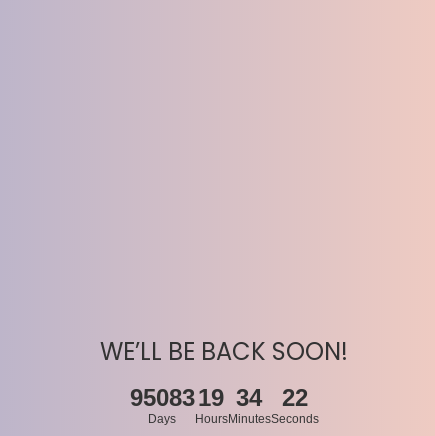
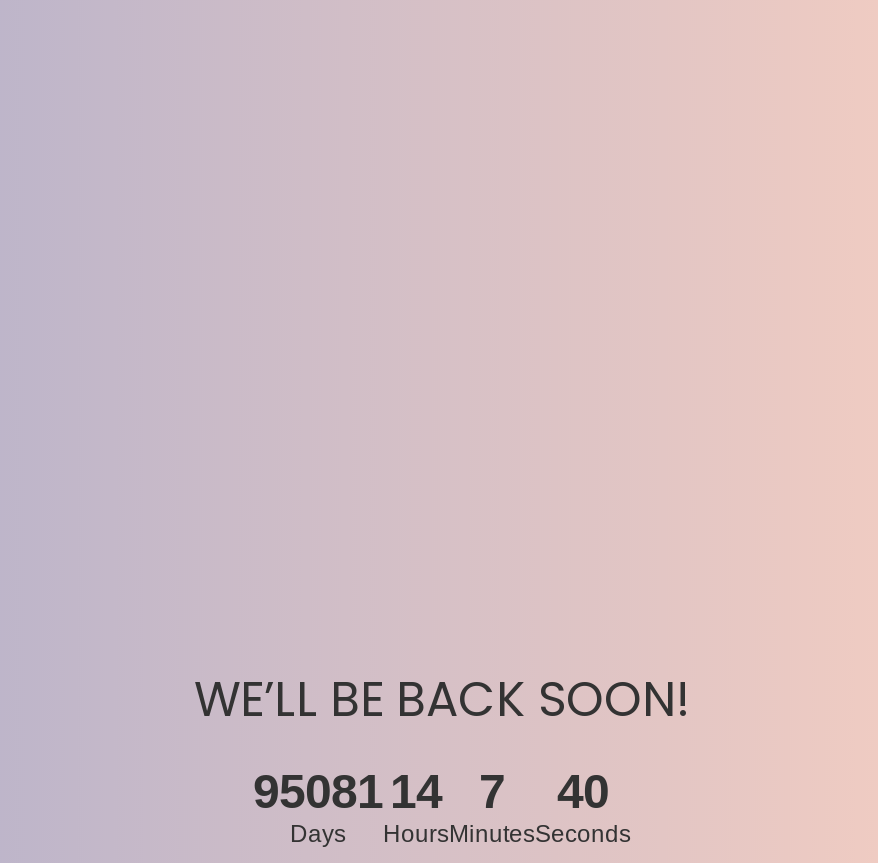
[129,384,194,411] 95083 -> [253,764,383,818] 95081
[198,384,224,411] 19 -> [390,764,442,818] 14
[236,384,262,411] 34 -> [479,764,505,818] 7
[281,384,307,411] 22 -> [557,764,609,818] 40

